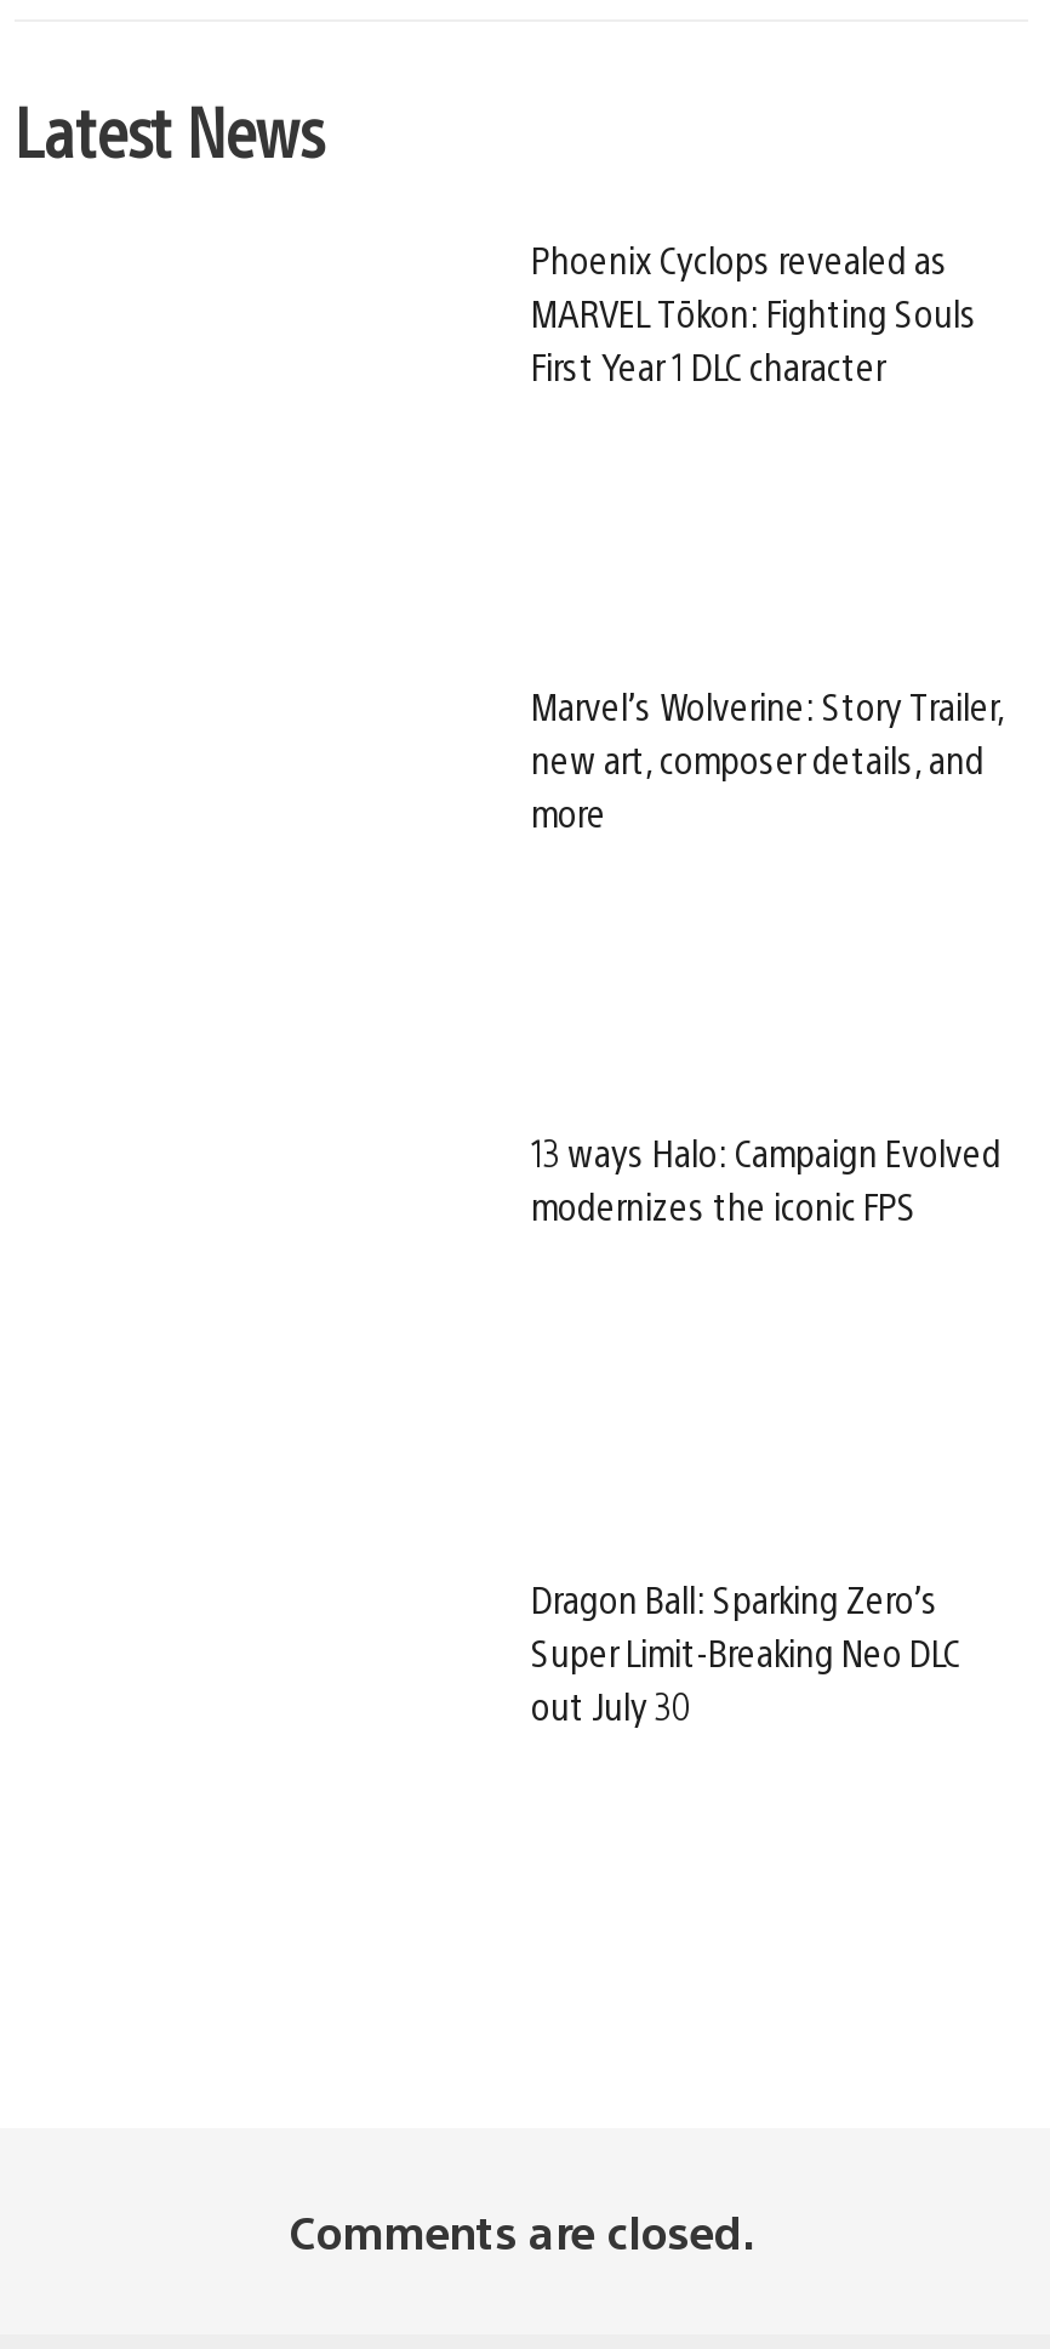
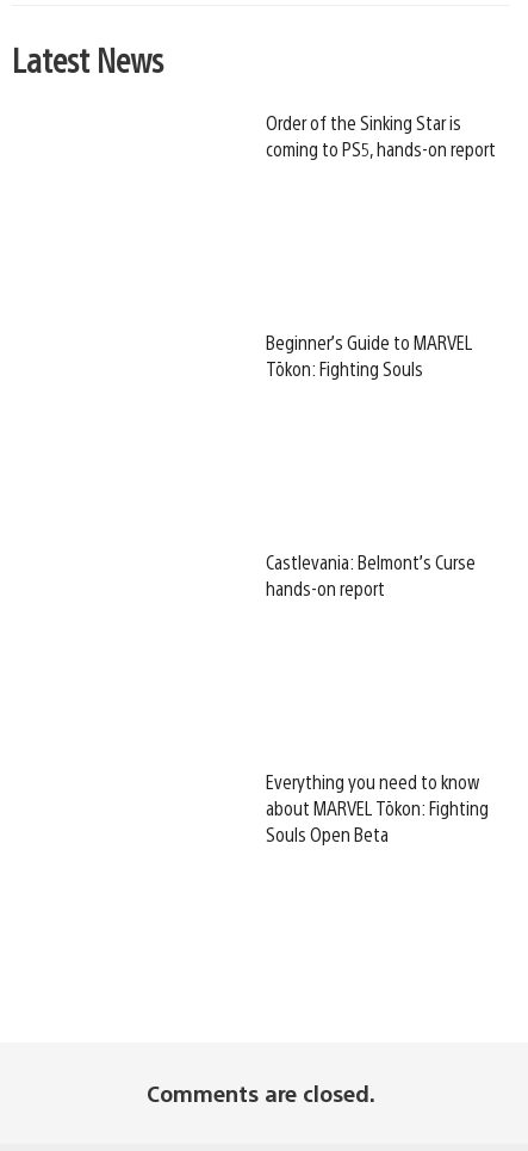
[531,233,977,391] Phoenix Cyclops revealed as | MARVEL Tōkon: Fighting Souls | First Year 1 DLC character -> [266,110,496,161] Order of the Sinking Star is | coming to PS5, hands-on report
[531,679,1004,837] Marvel’s Wolverine: Story Trailer, | new art, composer details, and | more -> [266,330,472,381] Beginner’s Guide to MARVEL | Tōkon: Fighting Souls
[531,1126,1002,1230] 13 ways Halo: Campaign Evolved | modernizes the iconic FPS -> [266,549,476,601] Castlevania: Belmont’s Curse | hands-on report
[531,1572,960,1730] Dragon Ball: Sparking Zero’s | Super Limit-Breaking Neo DLC | out July 30 -> [266,769,489,847] Everything you need to know | about MARVEL Tōkon: Fighting | Souls Open Beta

